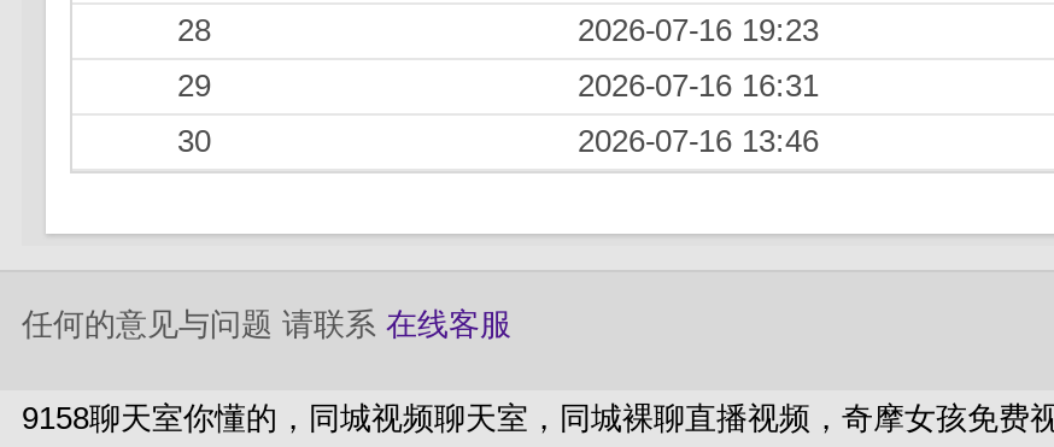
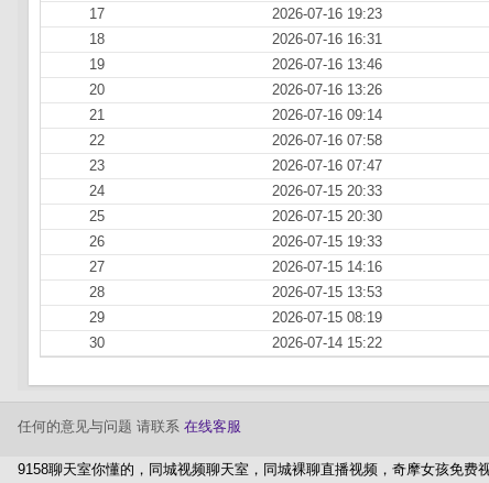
[177,12,211,48] 28 -> [89,6,104,22] 17
[177,67,211,104] 29 -> [89,31,104,47] 18
[177,123,211,159] 30 -> [89,56,104,73] 19
none -> [89,81,382,351] 20 | 2026-07-16 13:26 | 21 | 2026-07-16 09:14 | 22 | 2026-07-16 07:58 | 23 | 2026-07-16 07:47 | 24 | 2026-07-15 20:33 | 25 | 2026-07-15 20:30 | 26 | 2026-07-15 19:33 | 27 | 2026-07-15 14:16 | 28 | 2026-07-15 13:53 | 29 | 2026-07-15 08:19 | 30 | 2026-07-14 15:22

